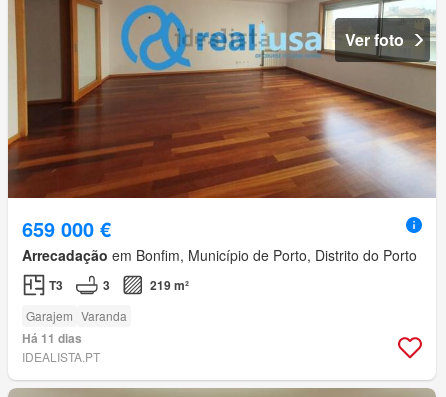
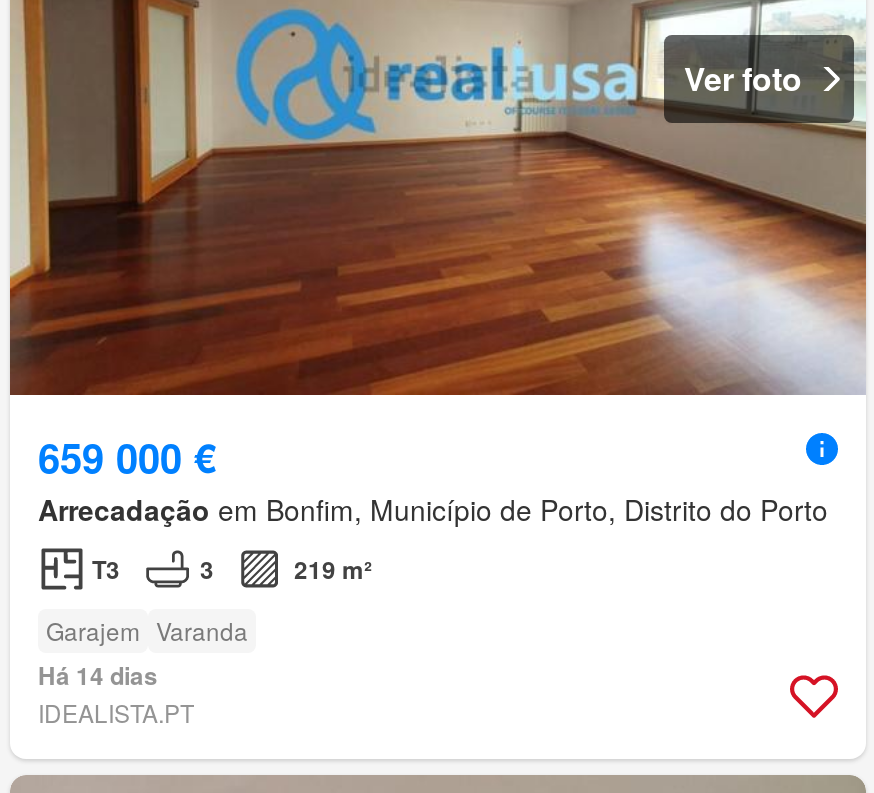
[22,329,82,347] Há 11 dias -> [38,658,158,694] Há 14 dias

